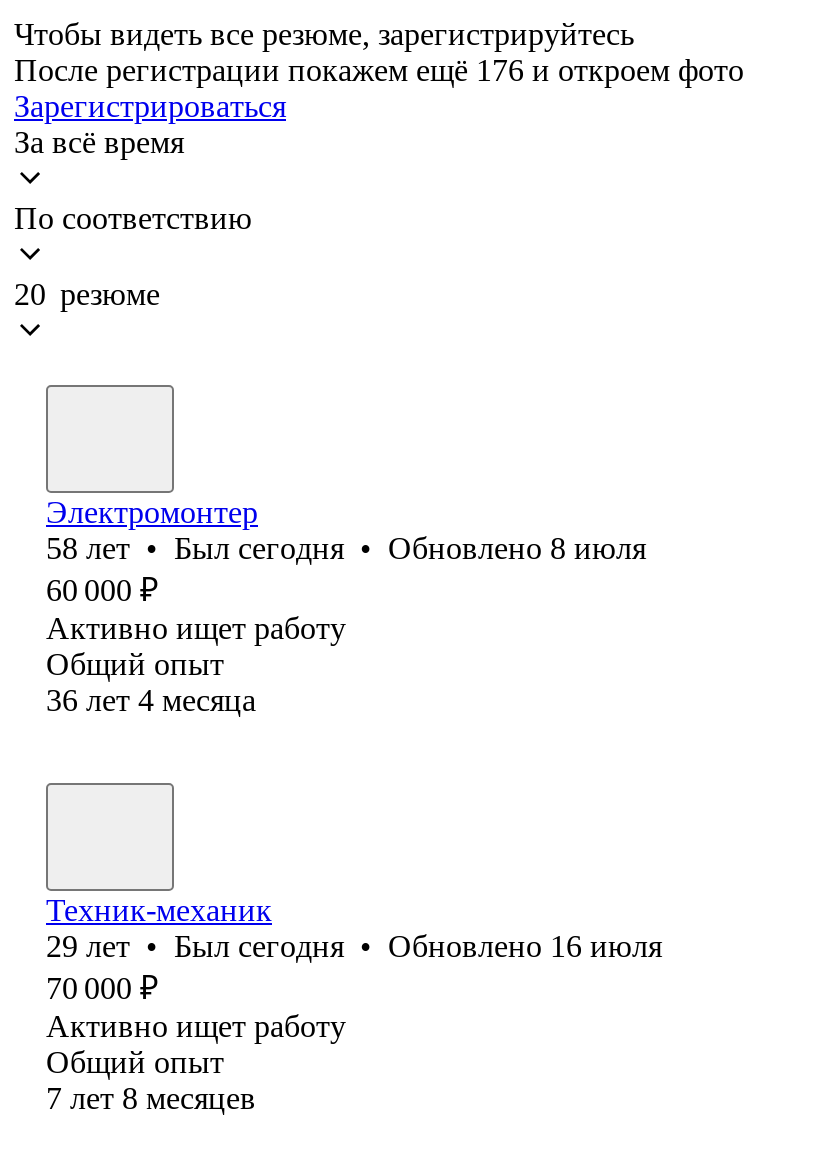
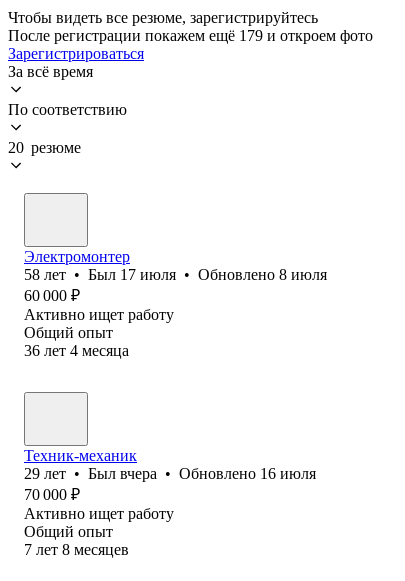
[14,53,744,87] После регистрации покажем ещё 176 и откроем фото -> [8,27,373,44] После регистрации покажем ещё 179 и откроем фото
[46,531,646,565] 58 лет • Был сегодня • Обновлено 8 июля -> [24,266,327,283] 58 лет • Был 17 июля • Обновлено 8 июля
[46,929,662,963] 29 лет • Был сегодня • Обновлено 16 июля -> [24,465,316,482] 29 лет • Был вчера • Обновлено 16 июля

